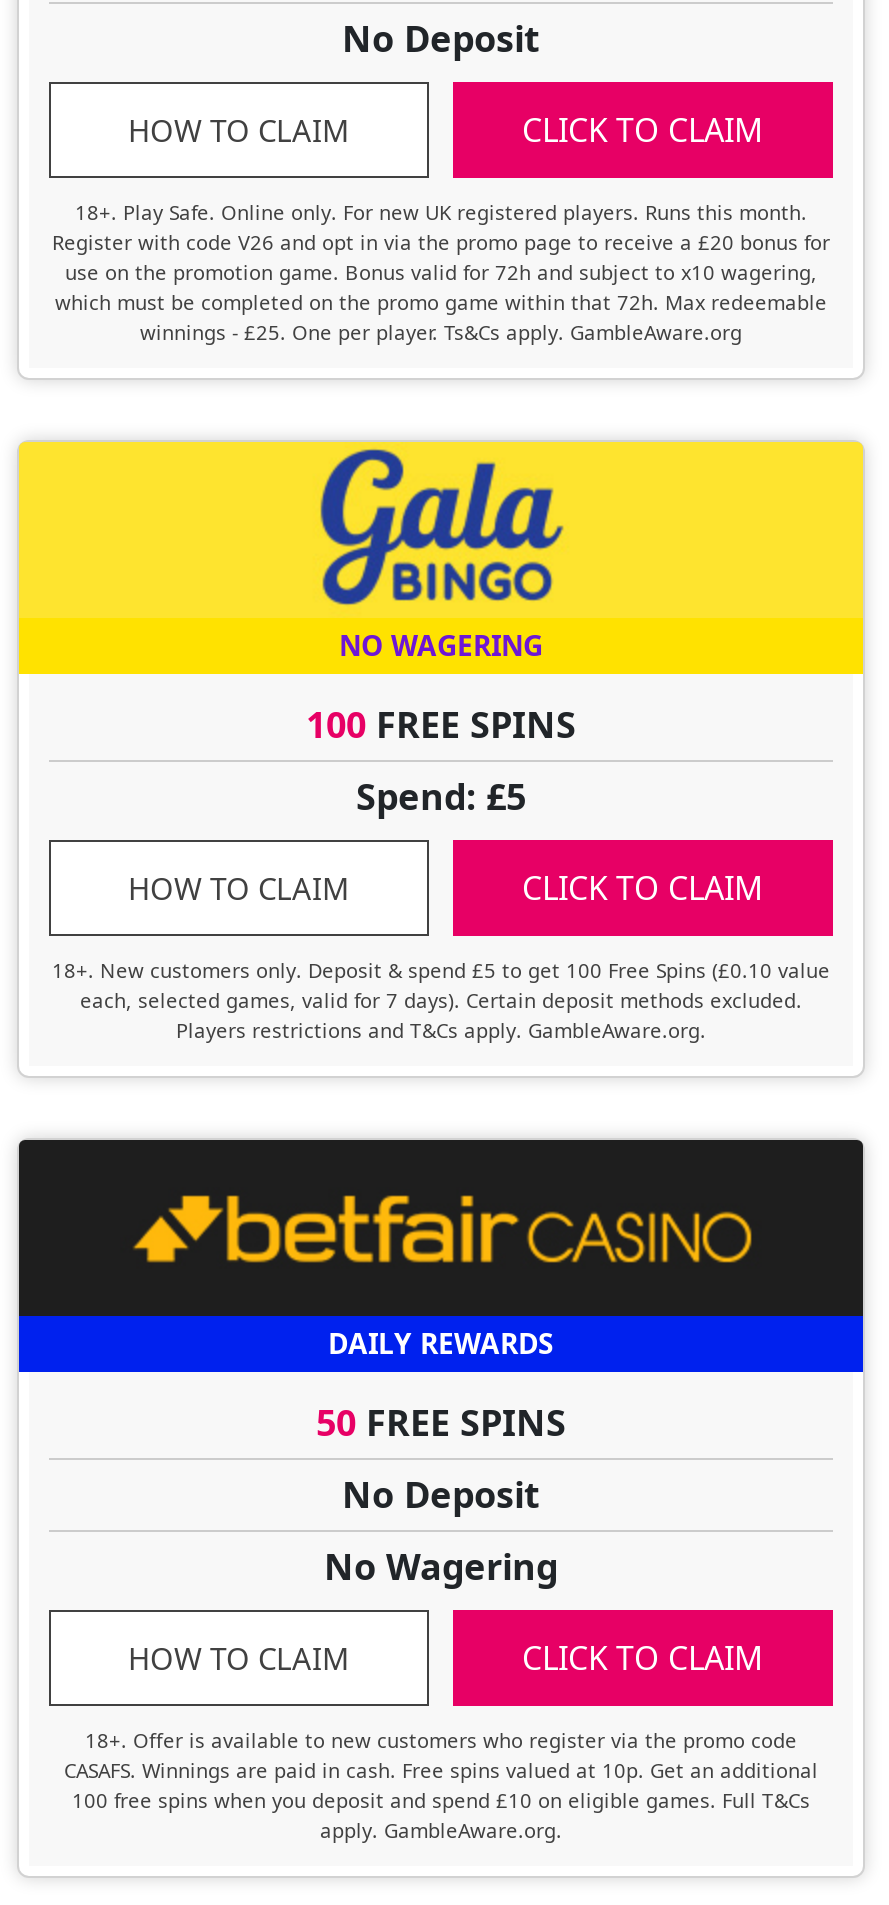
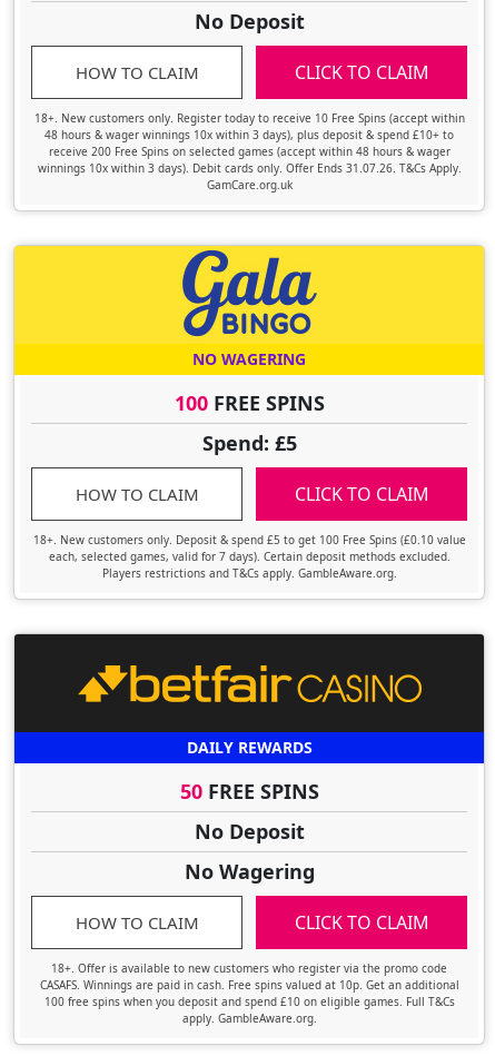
[52,199,830,347] 18+. Play Safe. Online only. For new UK registered players. Runs this month. | Register with code V26 and opt in via the promo page to receive a £20 bonus for | use on the promotion game. Bonus valid for 72h and subject to x10 wagering, | which must be completed on the promo game within that 72h. Max redeemable | winnings - £25. One per player. Ts&Cs apply. GambleAware.org -> [34,110,464,193] 18+. New customers only. Register today to receive 10 Free Spins (accept within | 48 hours & wager winnings 10x within 3 days), plus deposit & spend £10+ to | receive 200 Free Spins on selected games (accept within 48 hours & wager | winnings 10x within 3 days). Debit cards only. Offer Ends 31.07.26. T&Cs Apply. | GamCare.org.uk

